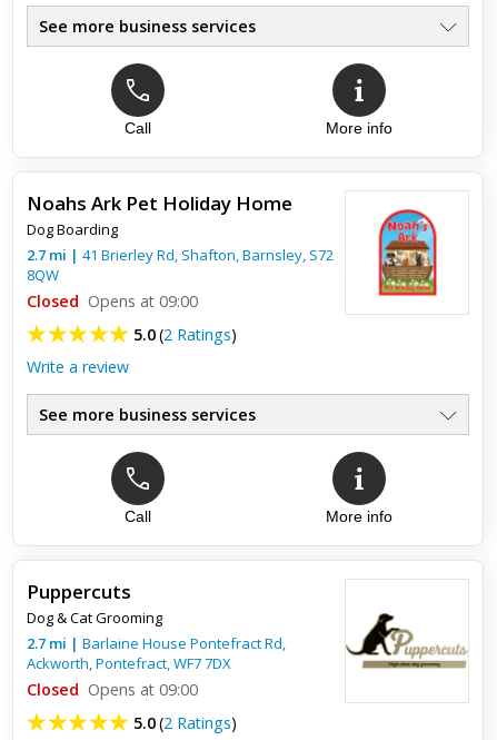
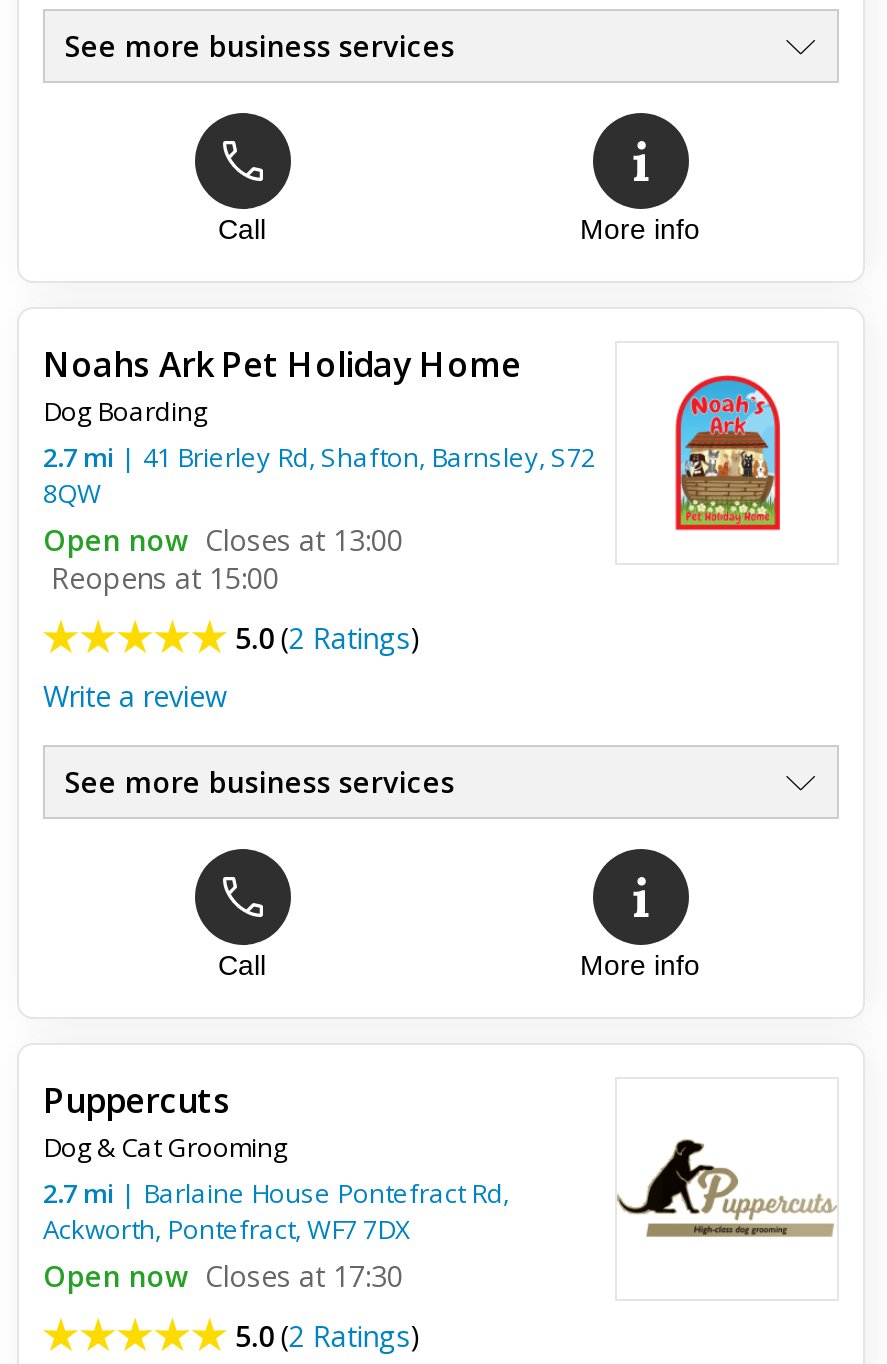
[27,290,198,311] Closed Opens at 09:00 -> [43,521,403,597] Open now Closes at 13:00 | Reopens at 15:00
[27,679,198,700] Closed Opens at 09:00 -> [43,1257,403,1295] Open now Closes at 17:30

